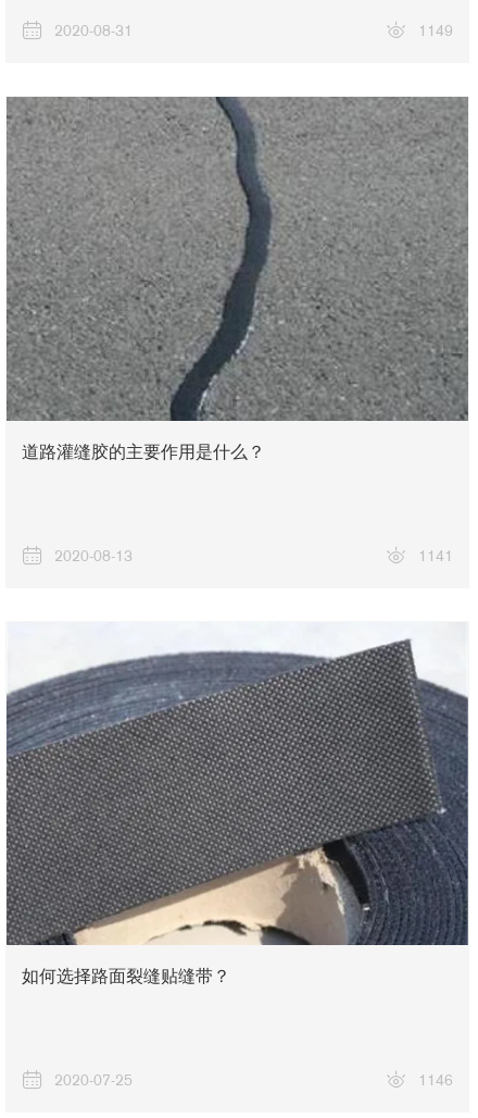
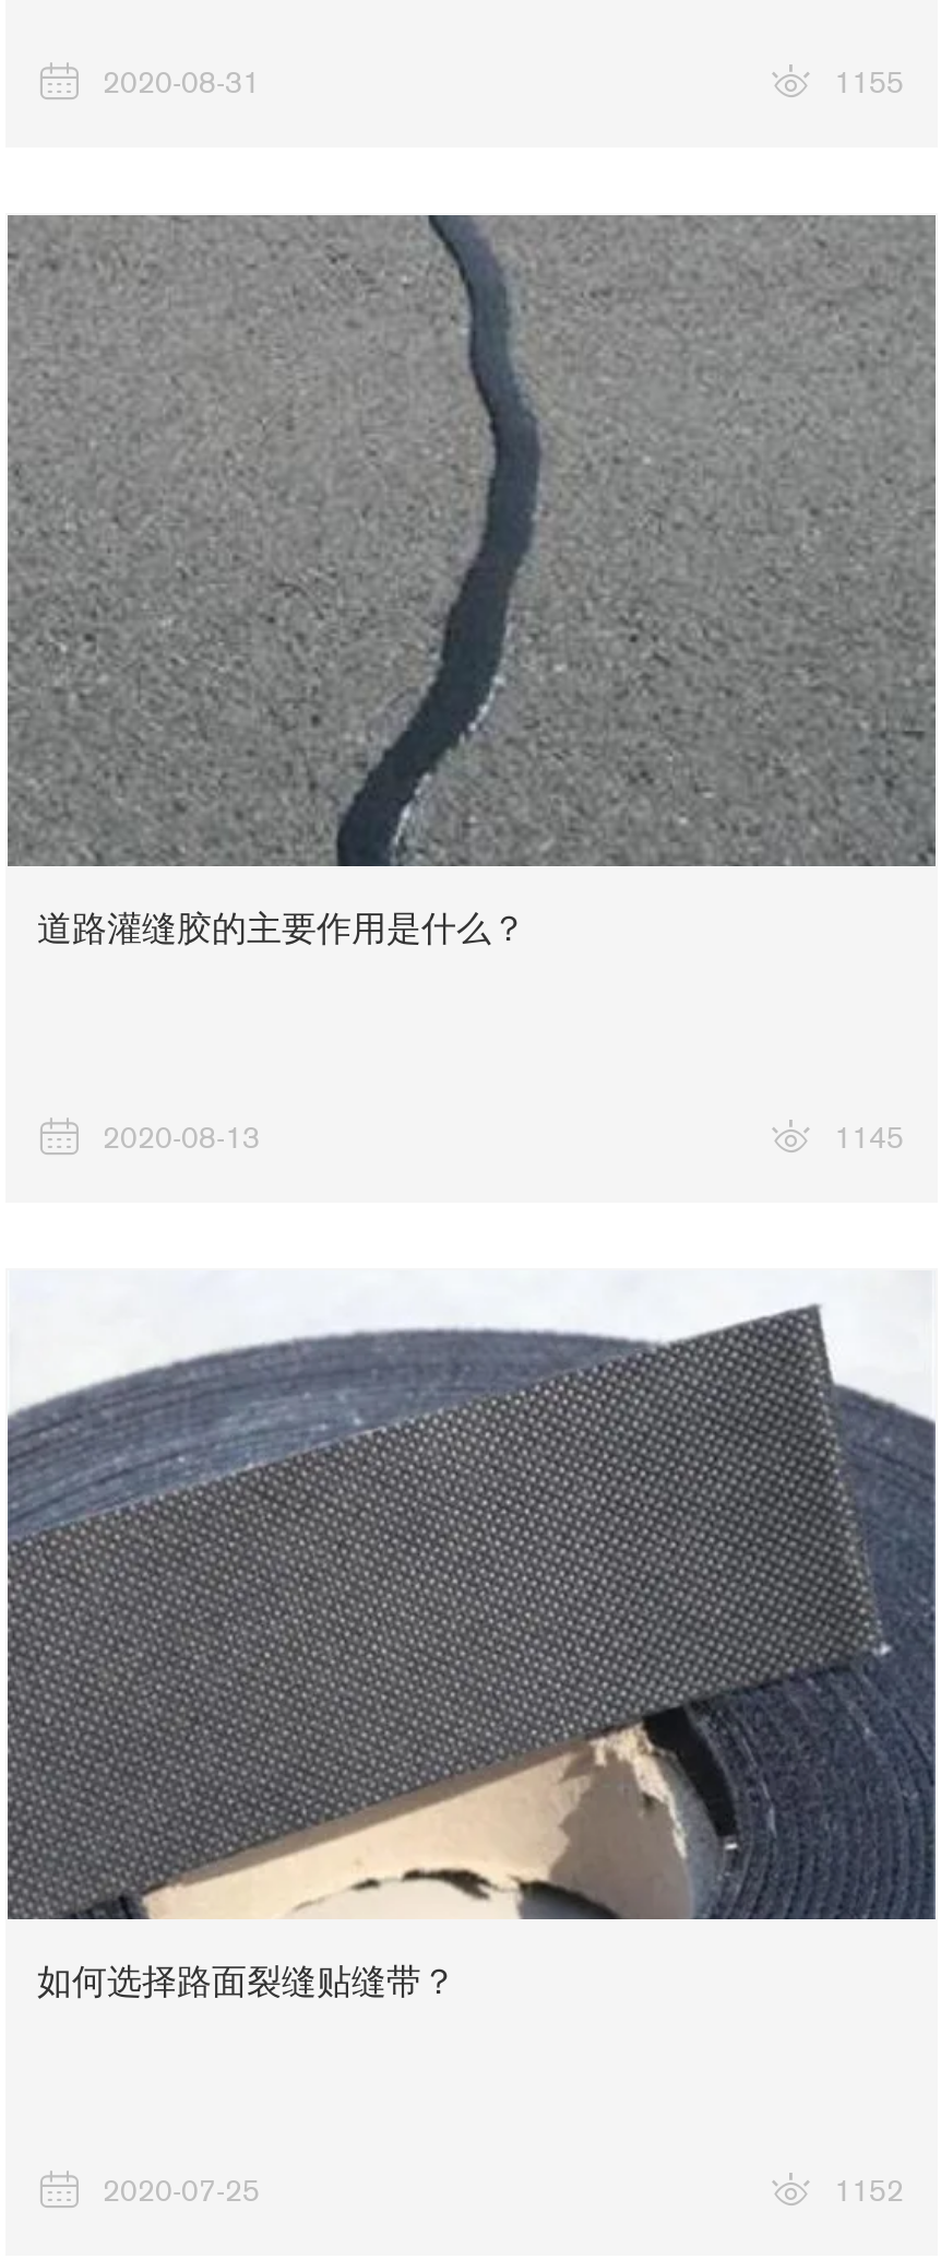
[418,21,452,41] 1149 -> [834,63,904,102] 1155
[418,546,452,565] 1141 -> [834,1117,904,1156] 1145
[418,1070,452,1090] 1146 -> [834,2171,904,2210] 1152

